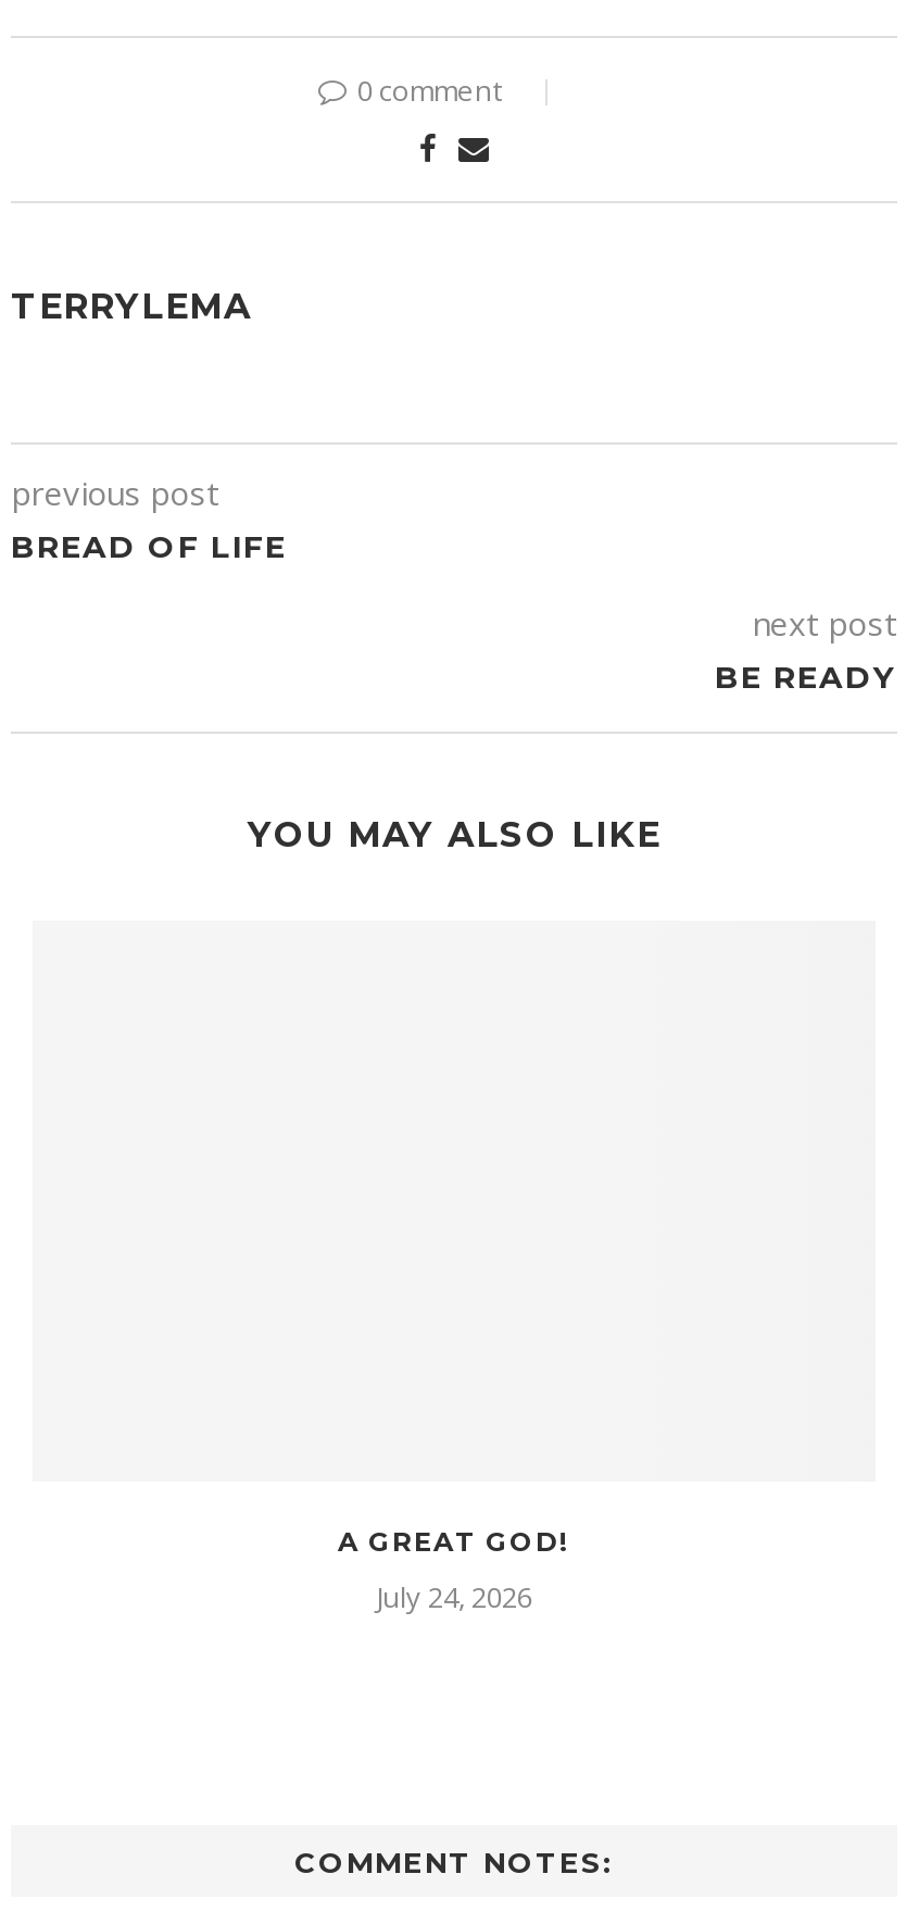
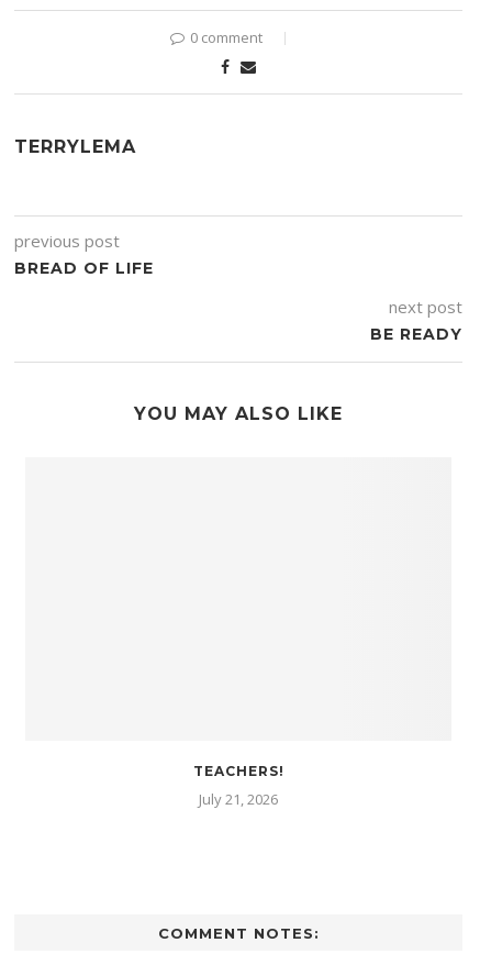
[338,1526,570,1558] A GREAT GOD! -> [193,763,284,780] TEACHERS!
[376,1578,532,1617] July 24, 2026 -> [199,789,278,809] July 21, 2026

